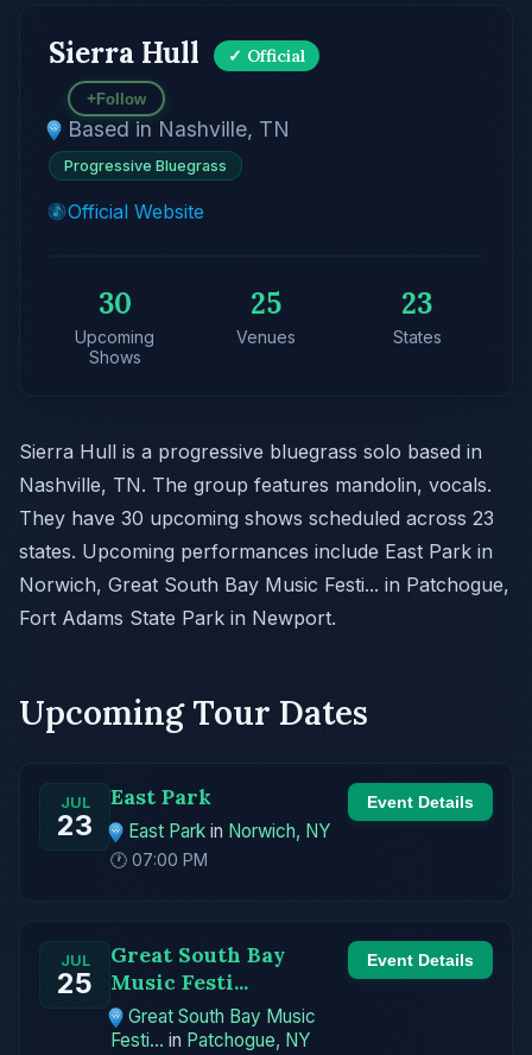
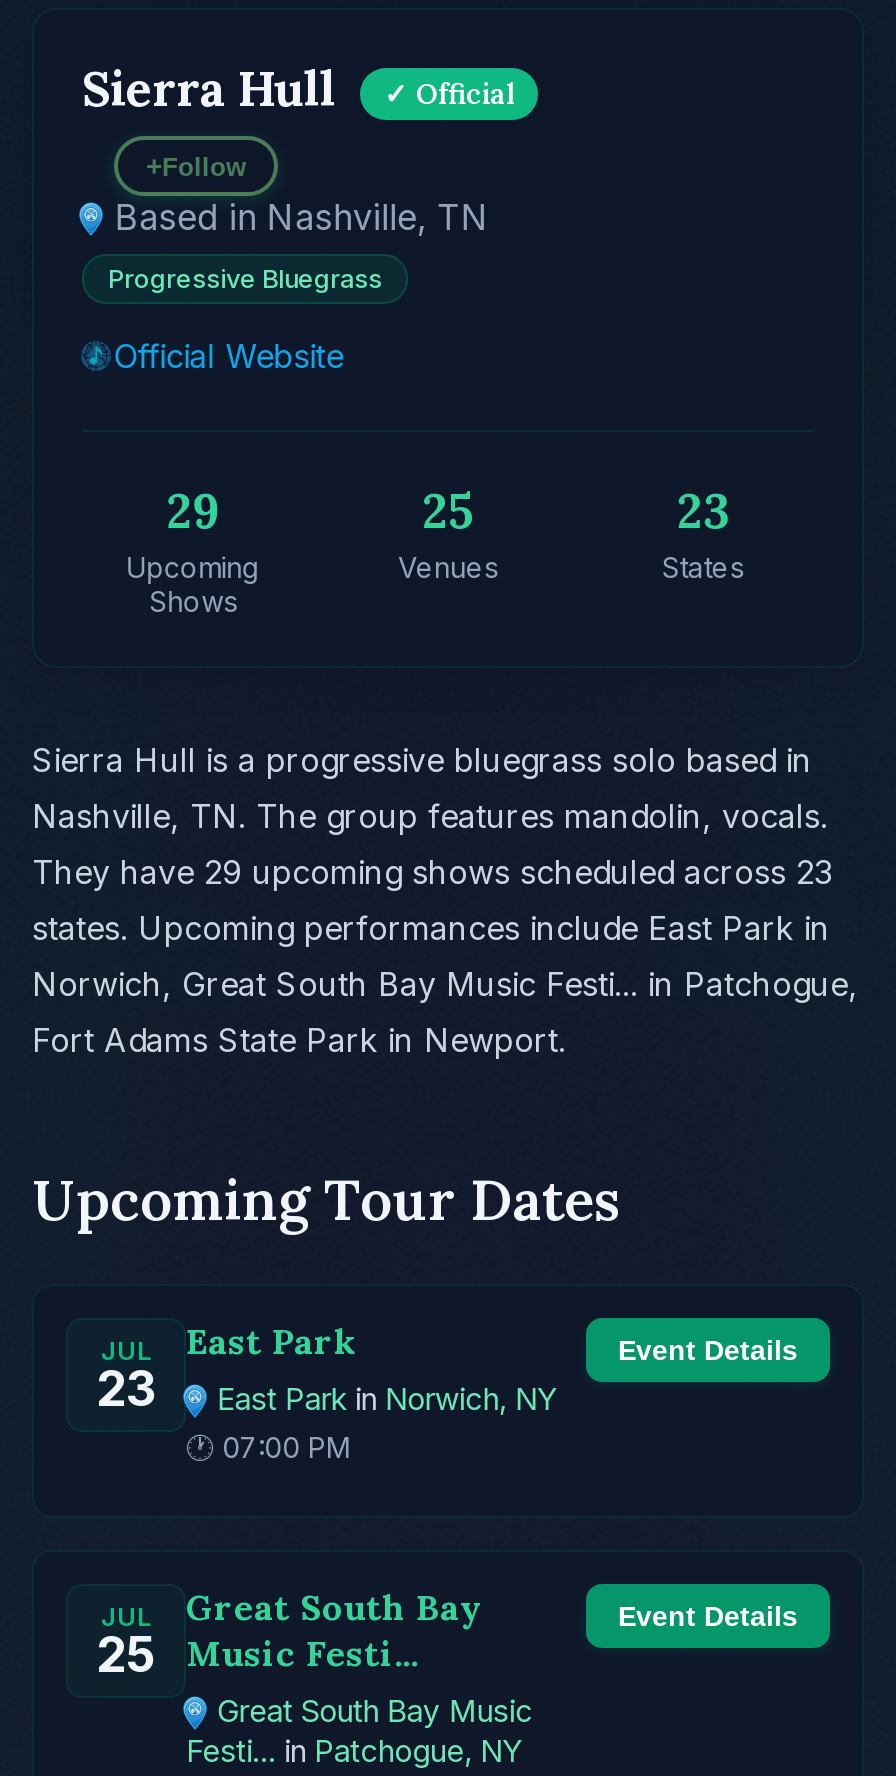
[98,285,131,322] 30 -> [166,480,220,542] 29
[19,506,494,530] They have 30 upcoming shows scheduled across 23 -> [32,852,832,892] They have 29 upcoming shows scheduled across 23

